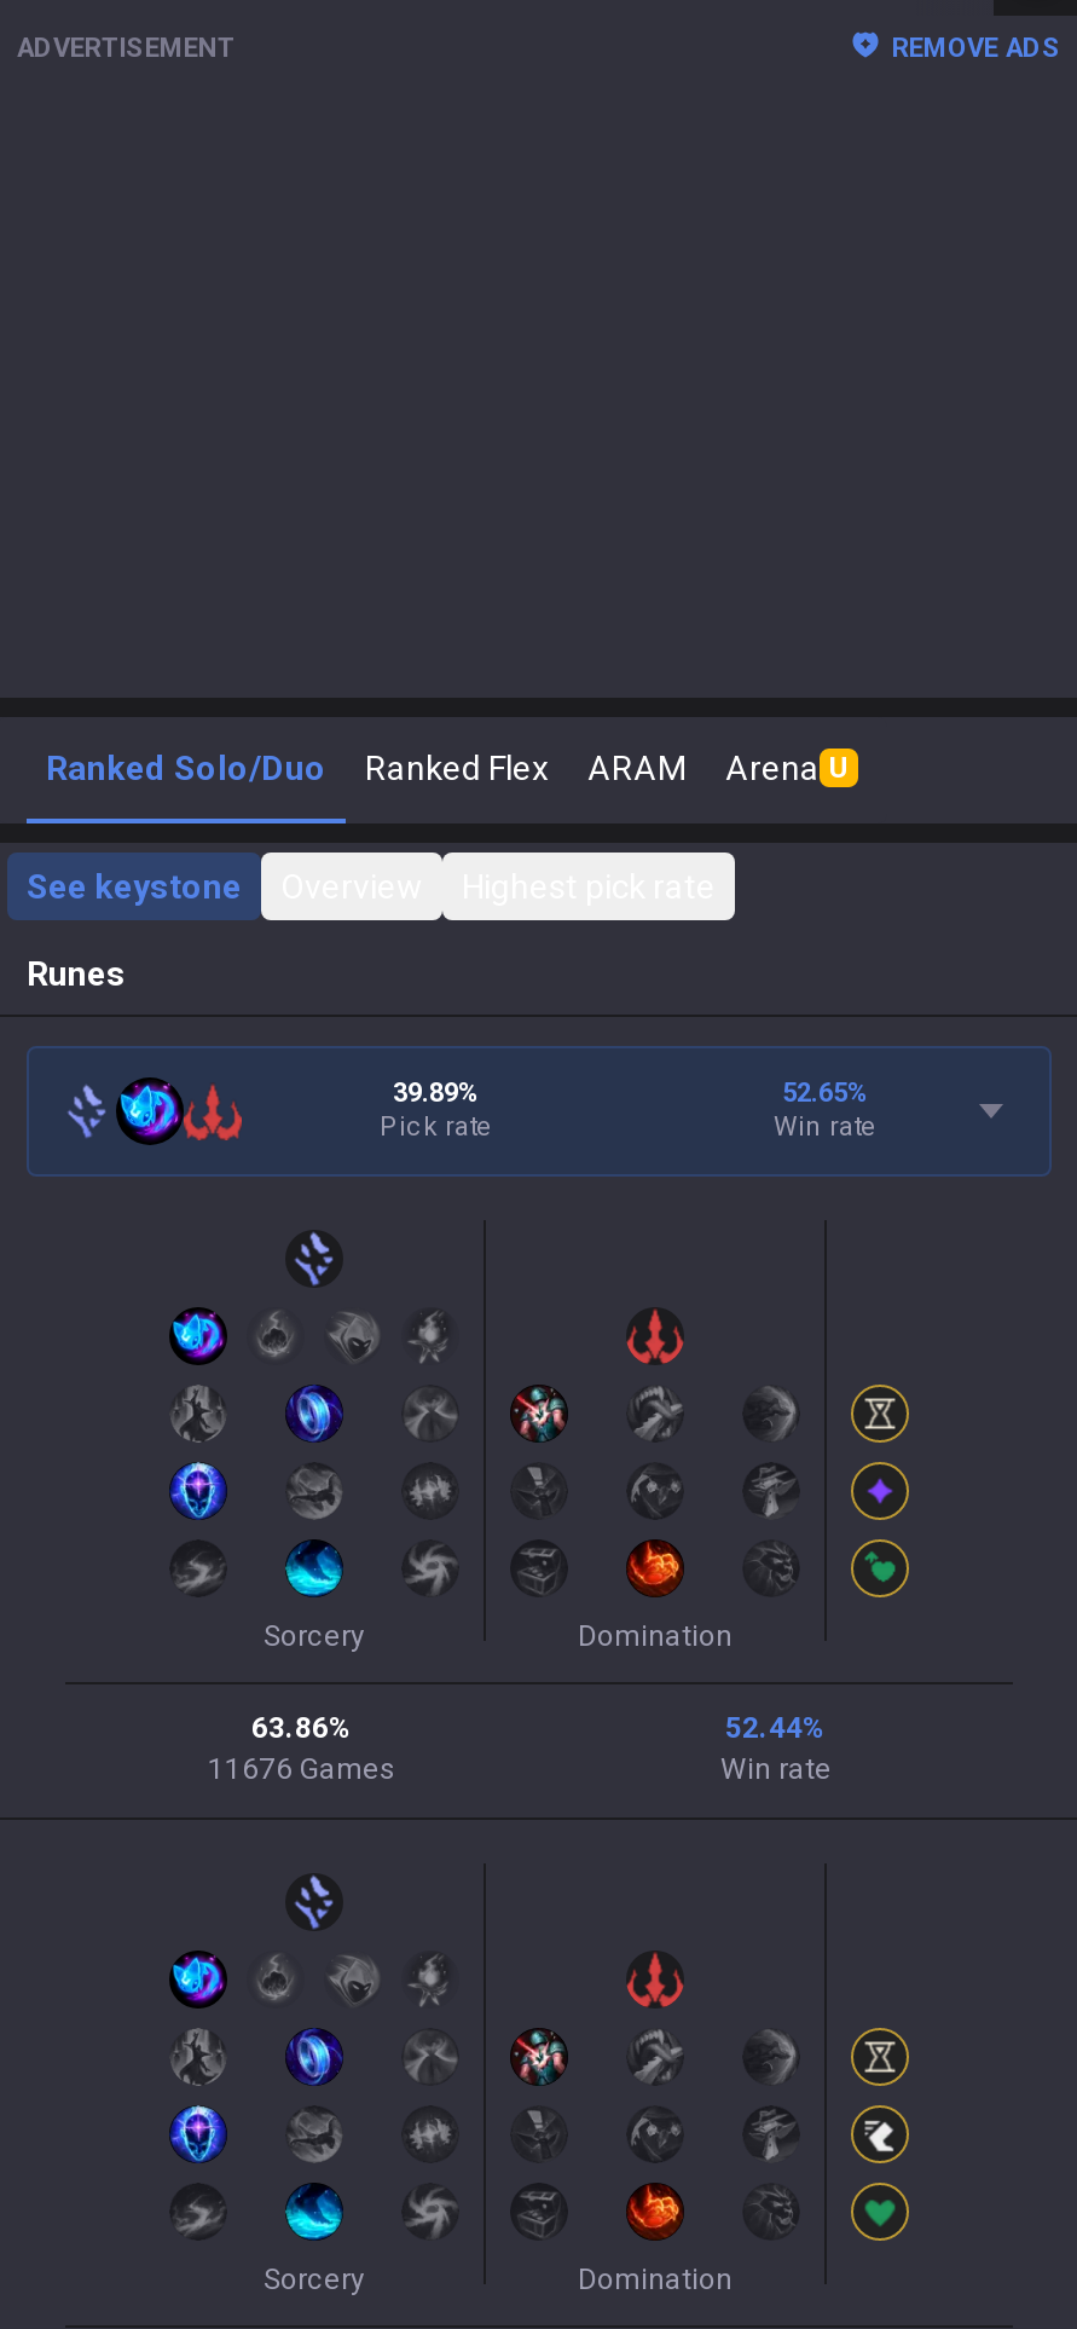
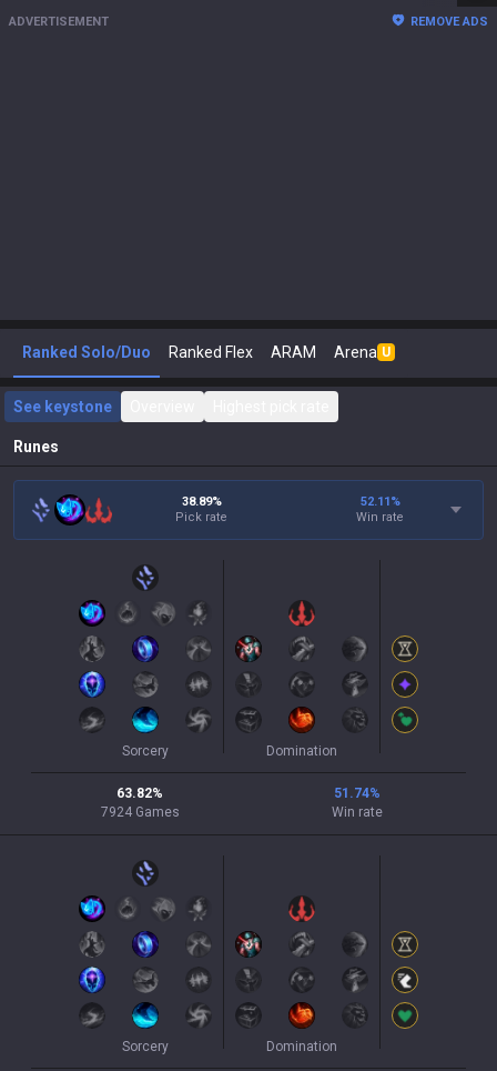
[393,1077,480,1109] 39.89% -> [181,494,221,509] 38.89%
[782,1077,869,1109] 52.65% -> [360,494,400,509] 52.11%
[251,1711,353,1745] 63.86% -> [116,785,163,801] 63.82%
[725,1711,827,1745] 52.44% -> [334,785,381,801] 51.74%
[208,1752,396,1786] 11676 Games -> [100,804,179,820] 7924 Games

